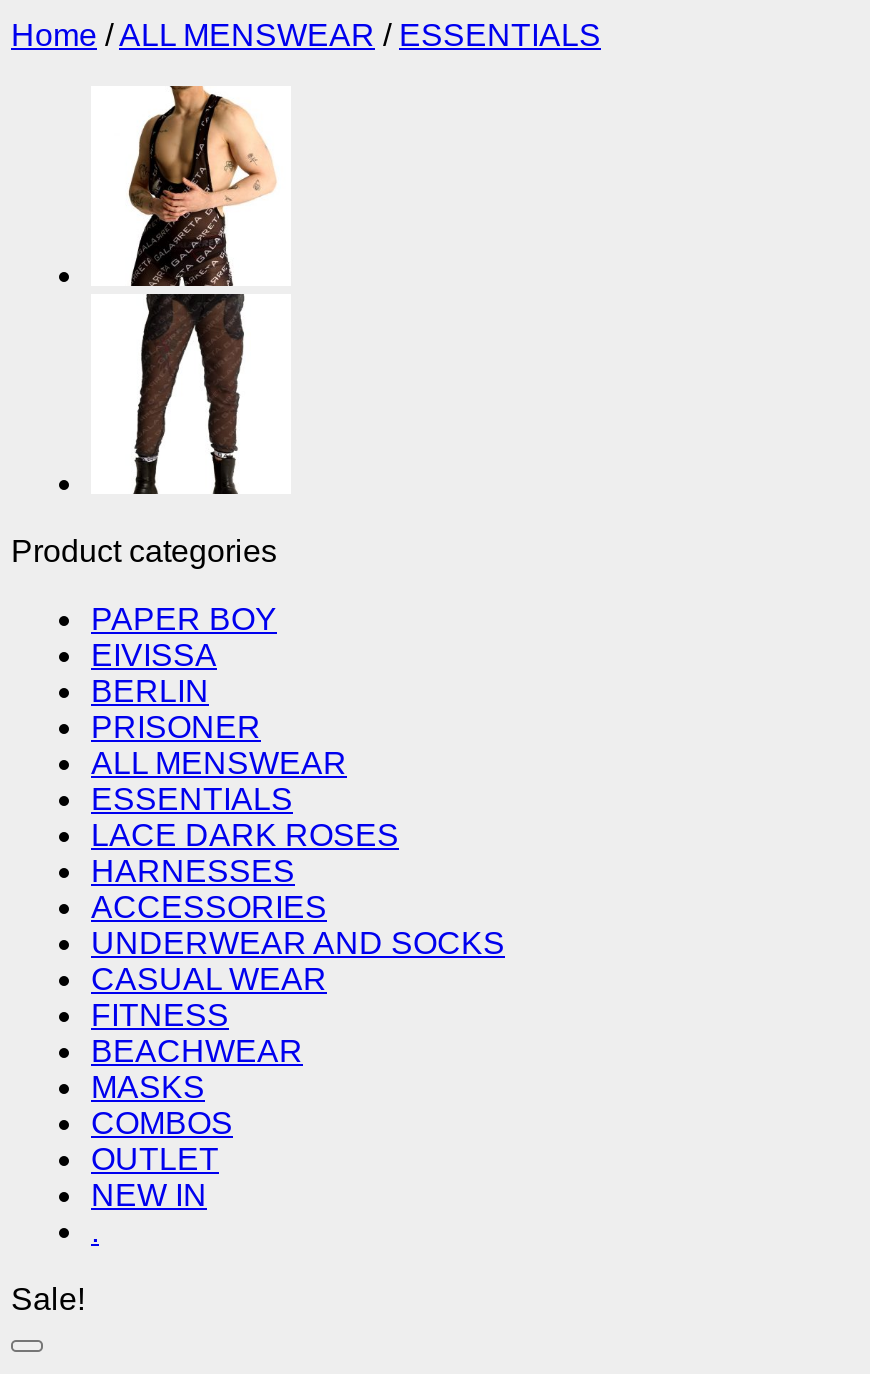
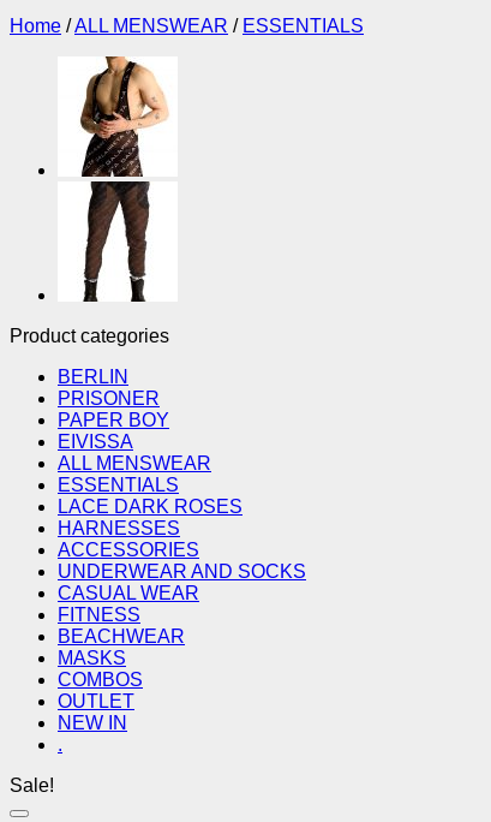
moved [91,602,277,672] -> [58,410,169,452]: PAPER BOY | EIVISSA
moved [91,674,261,744] -> [58,366,160,408]: BERLIN | PRISONER

